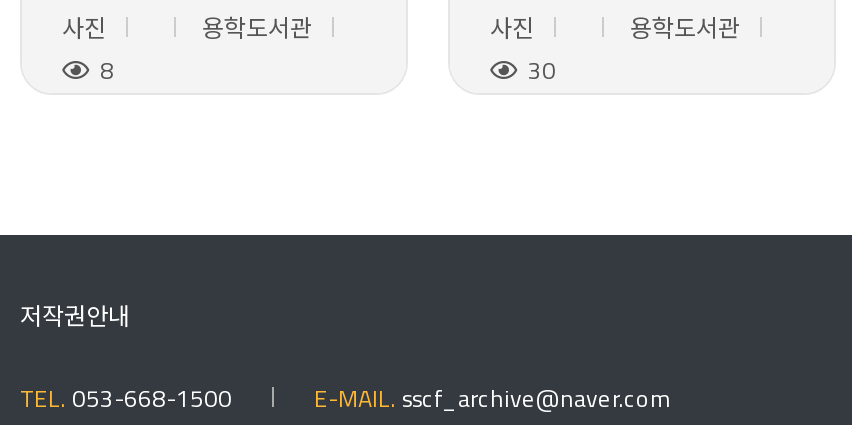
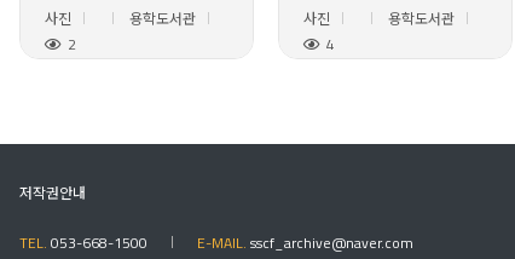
[100,51,114,89] 8 -> [68,33,76,56] 2
[528,51,556,89] 30 -> [326,33,335,56] 4

